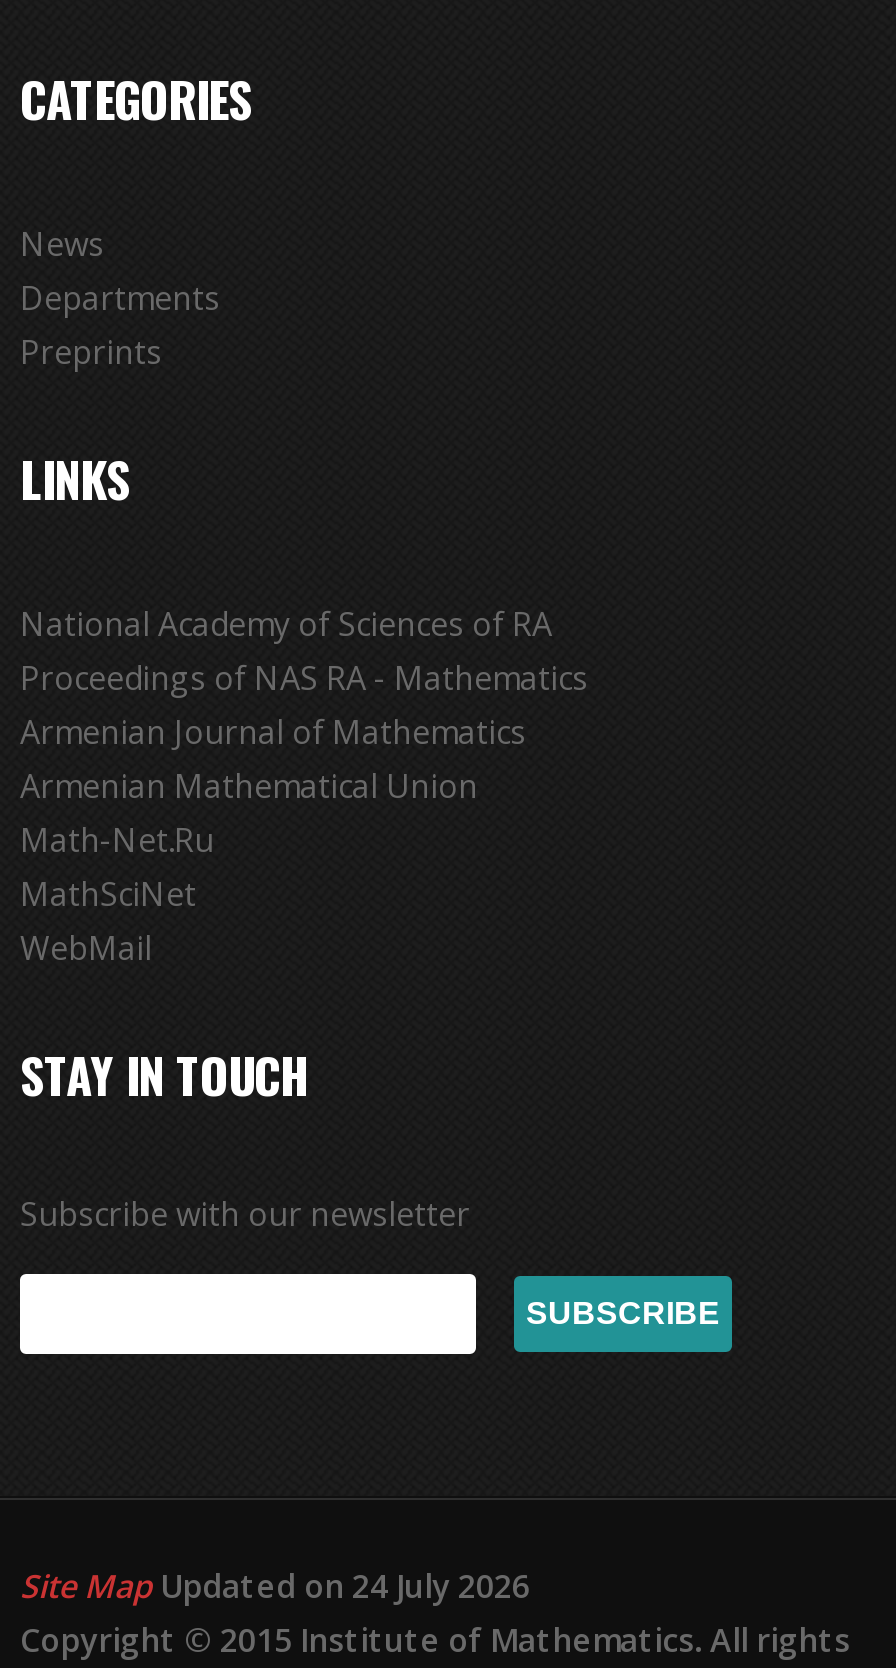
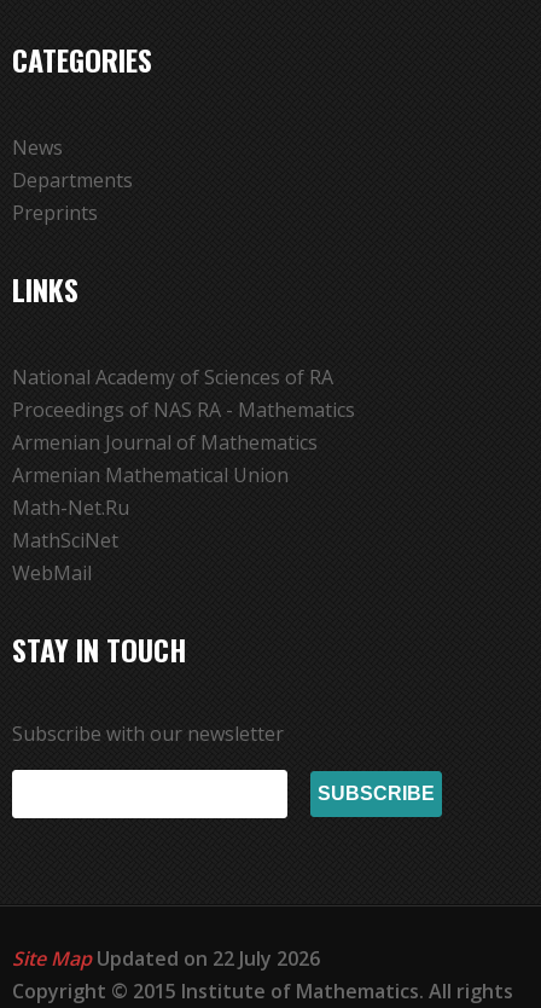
[20,1564,530,1608] Site Map Updated on 24 July 2026 -> [12,945,320,972] Site Map Updated on 22 July 2026

